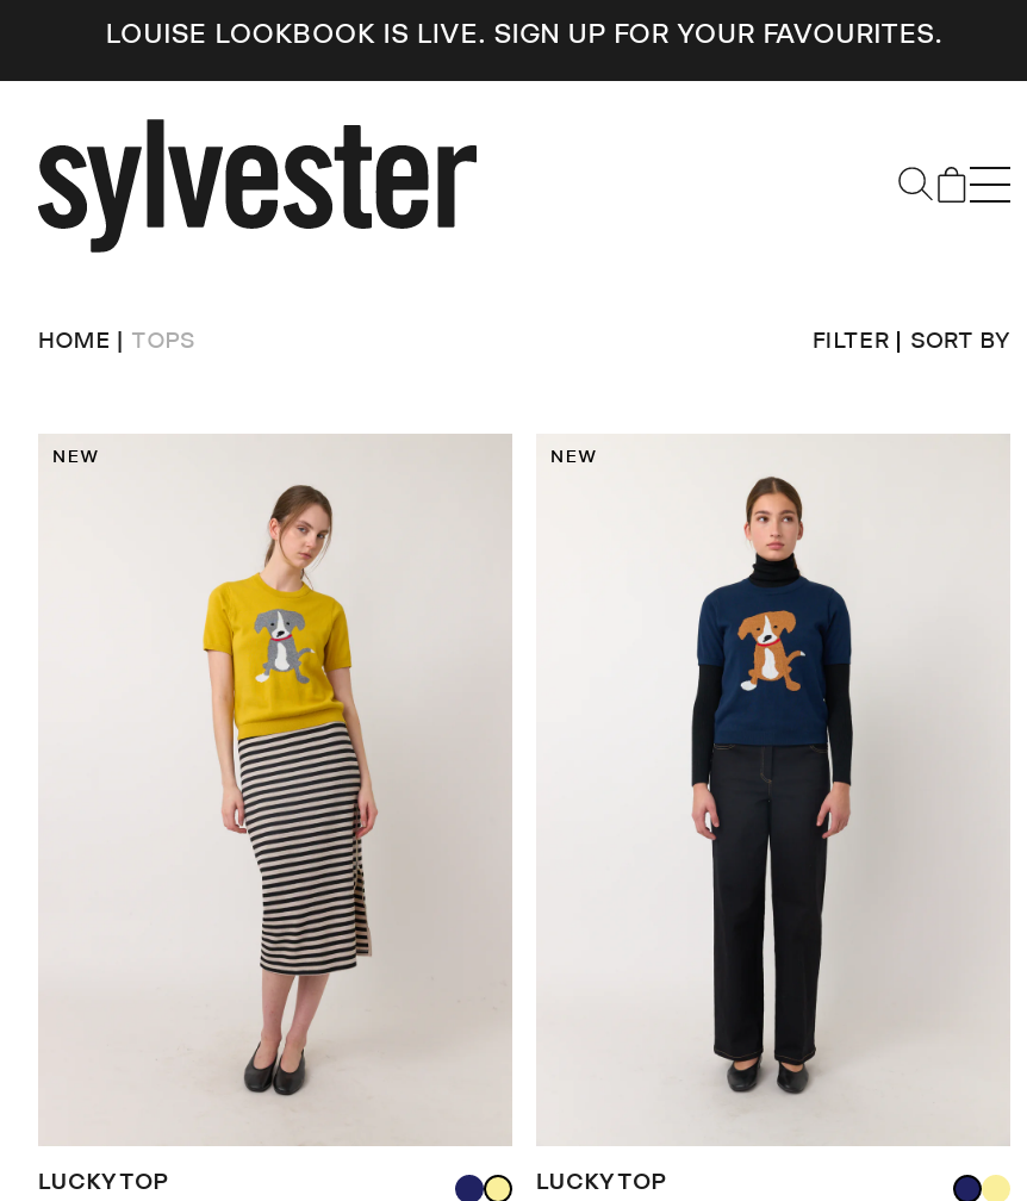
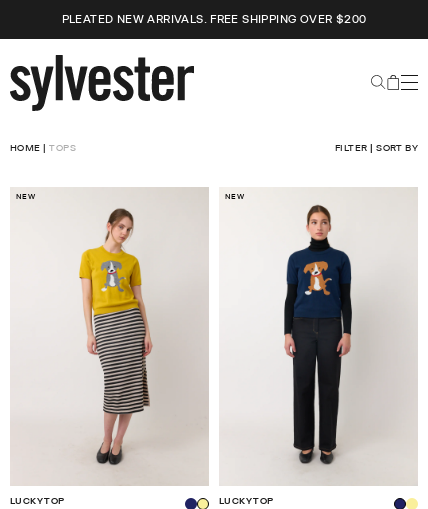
[106,17,943,50] LOUISE LOOKBOOK IS LIVE. SIGN UP FOR YOUR FAVOURITES. -> [61,12,366,26] PLEATED NEW ARRIVALS. FREE SHIPPING OVER $200

